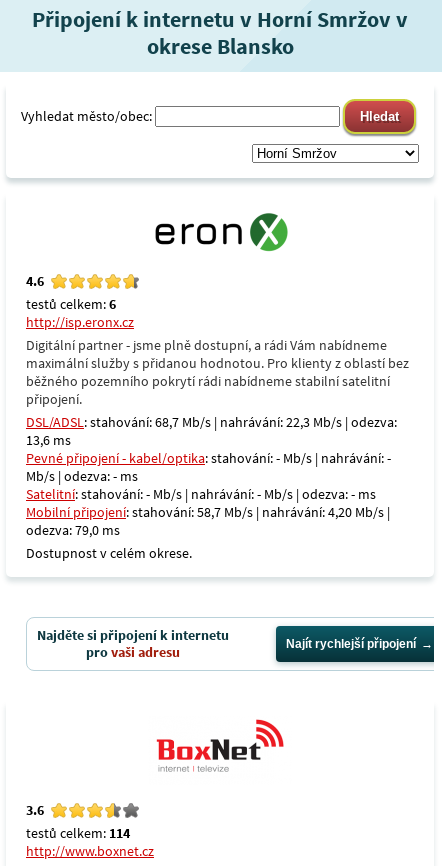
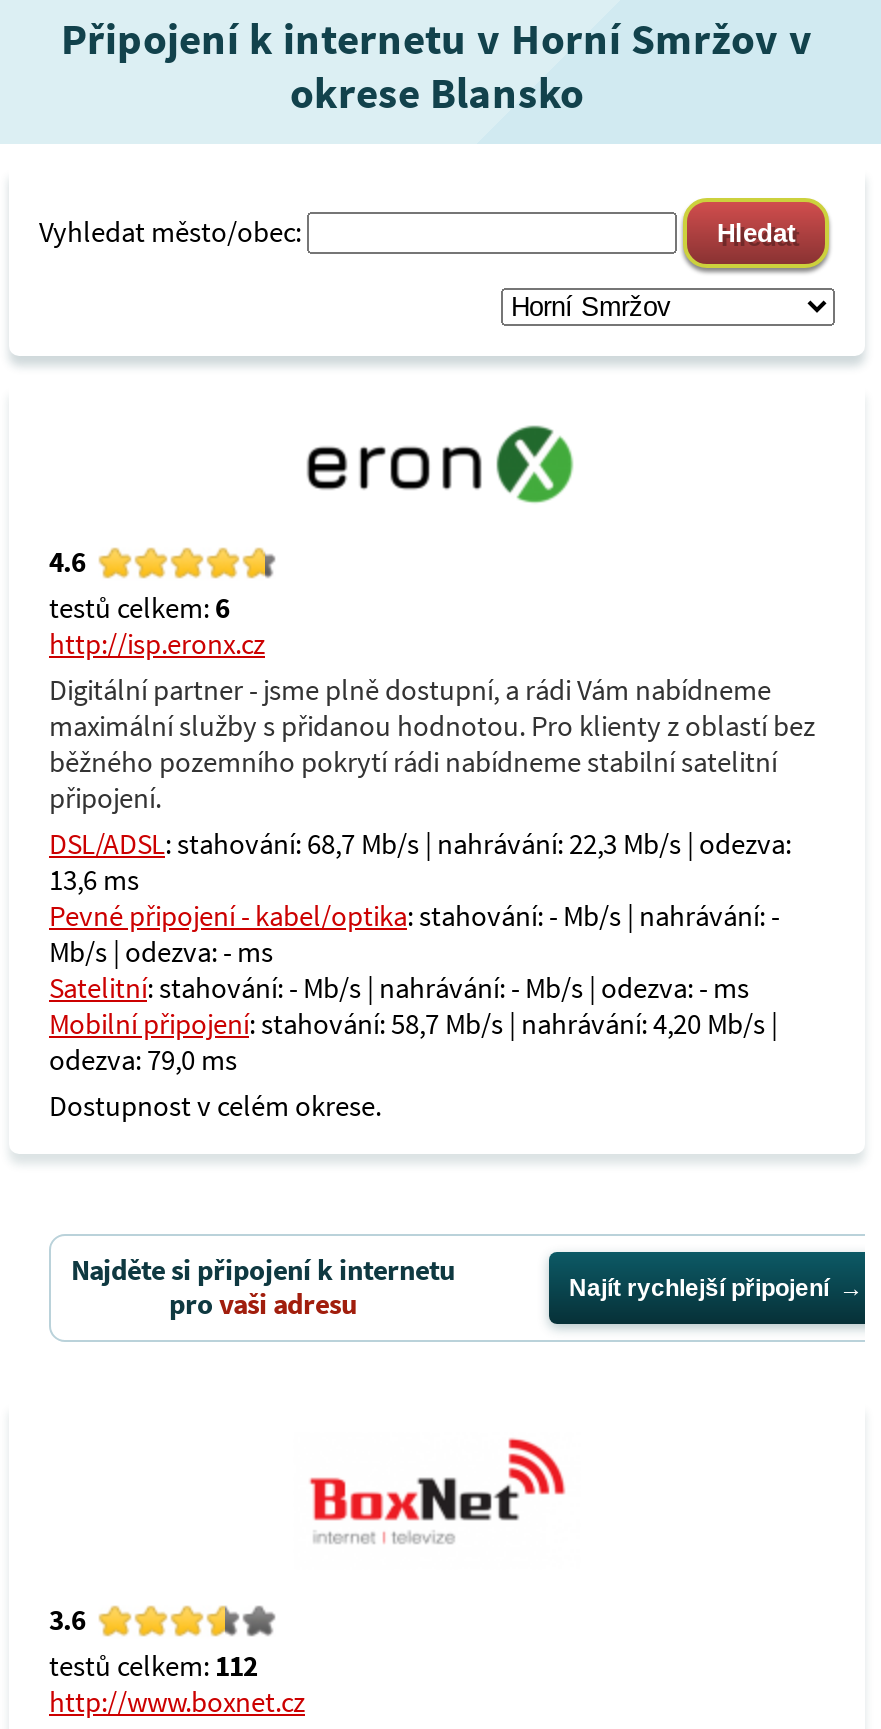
[26,824,130,842] testů celkem: 114 -> [49,1648,257,1684] testů celkem: 112

